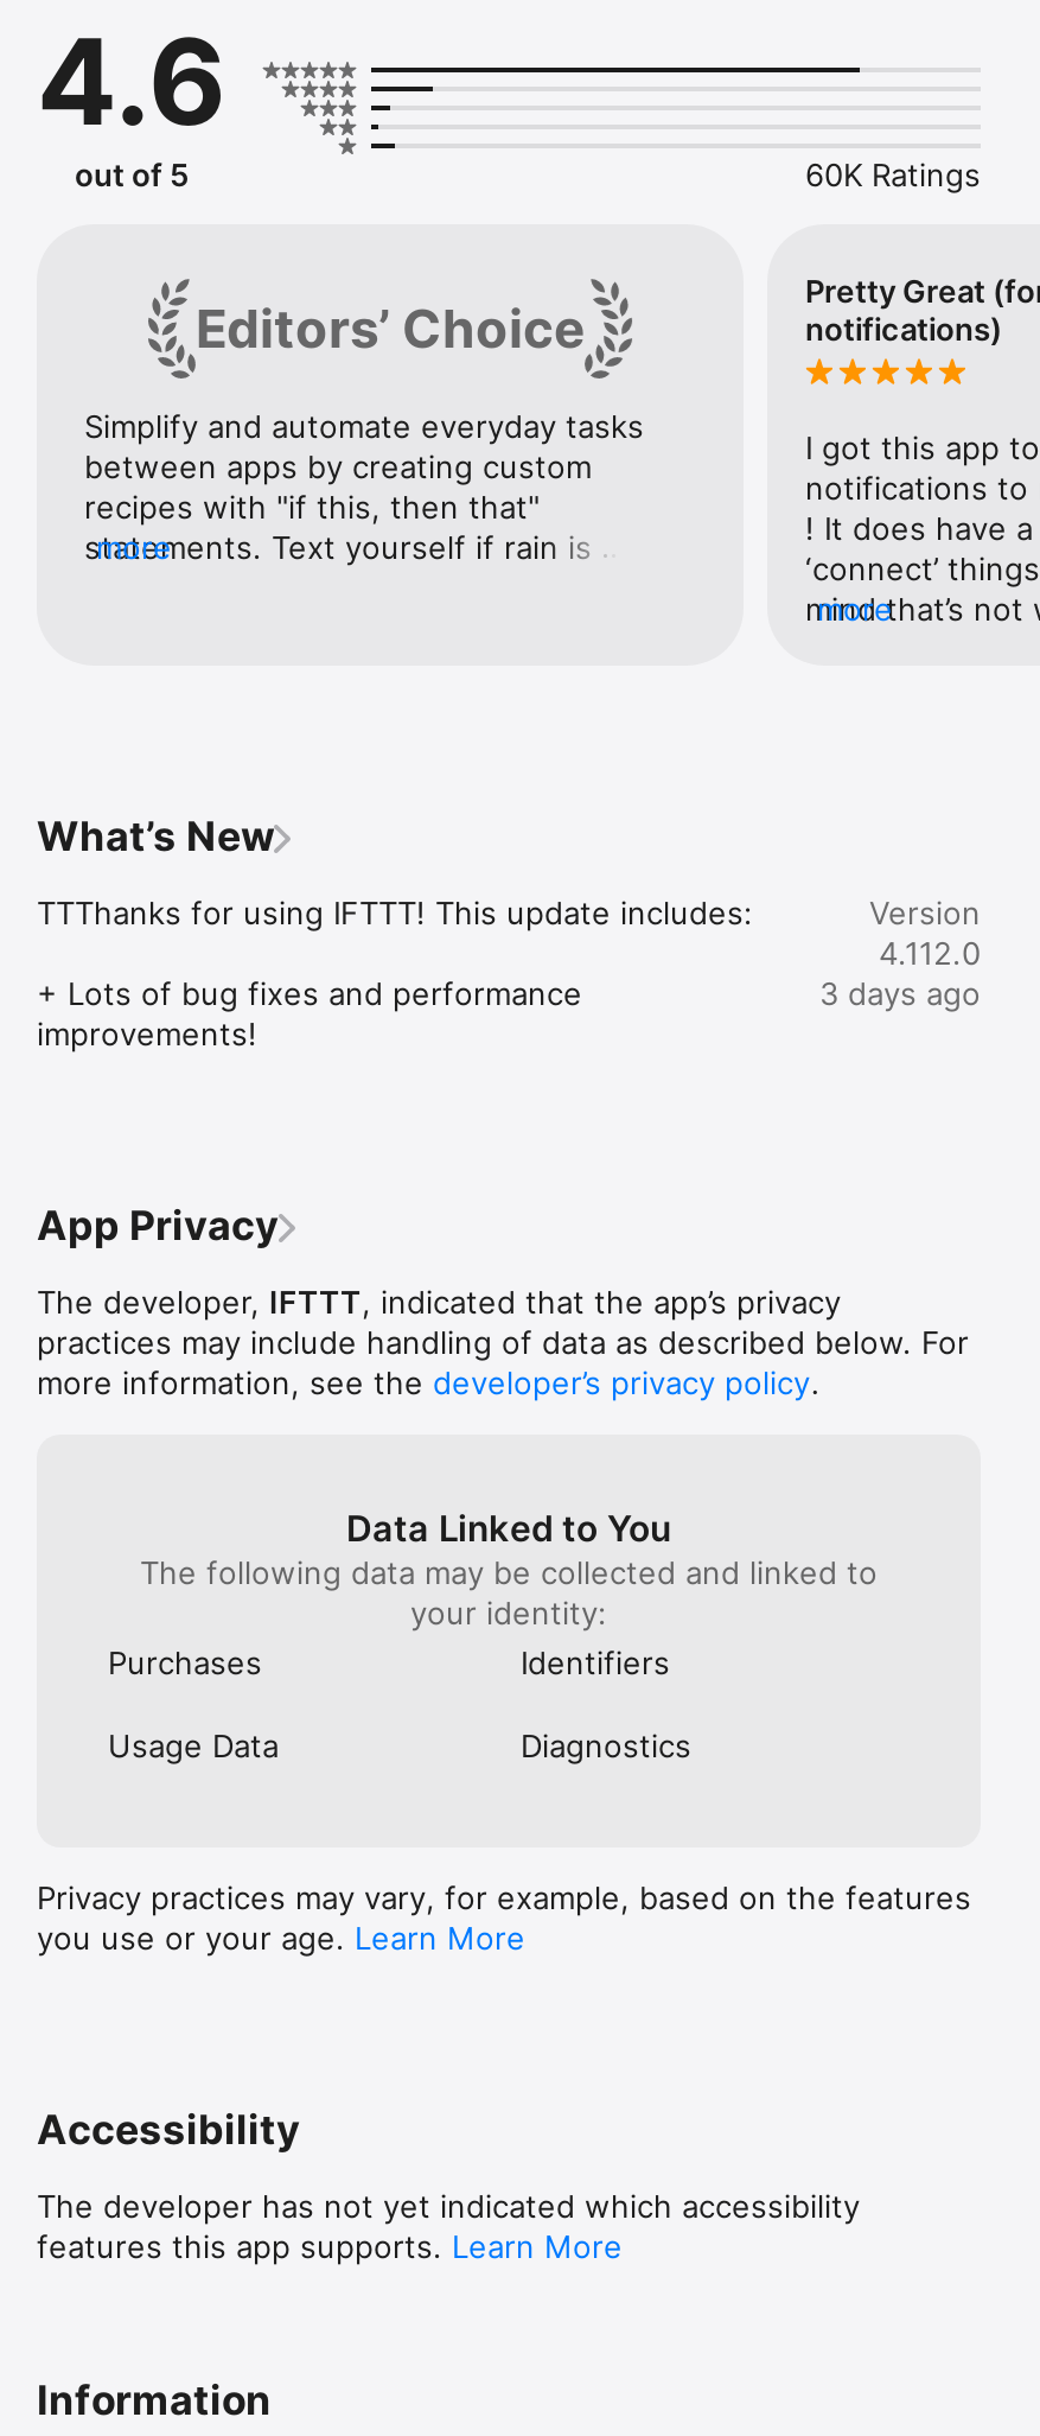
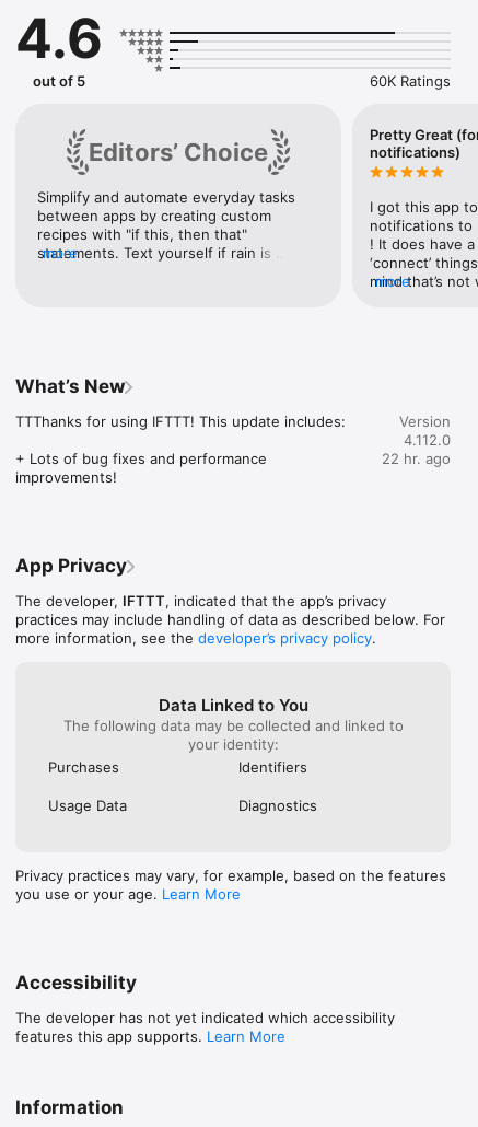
[819,975,981,1013] 3 days ago -> [382,450,451,468] 22 hr. ago

